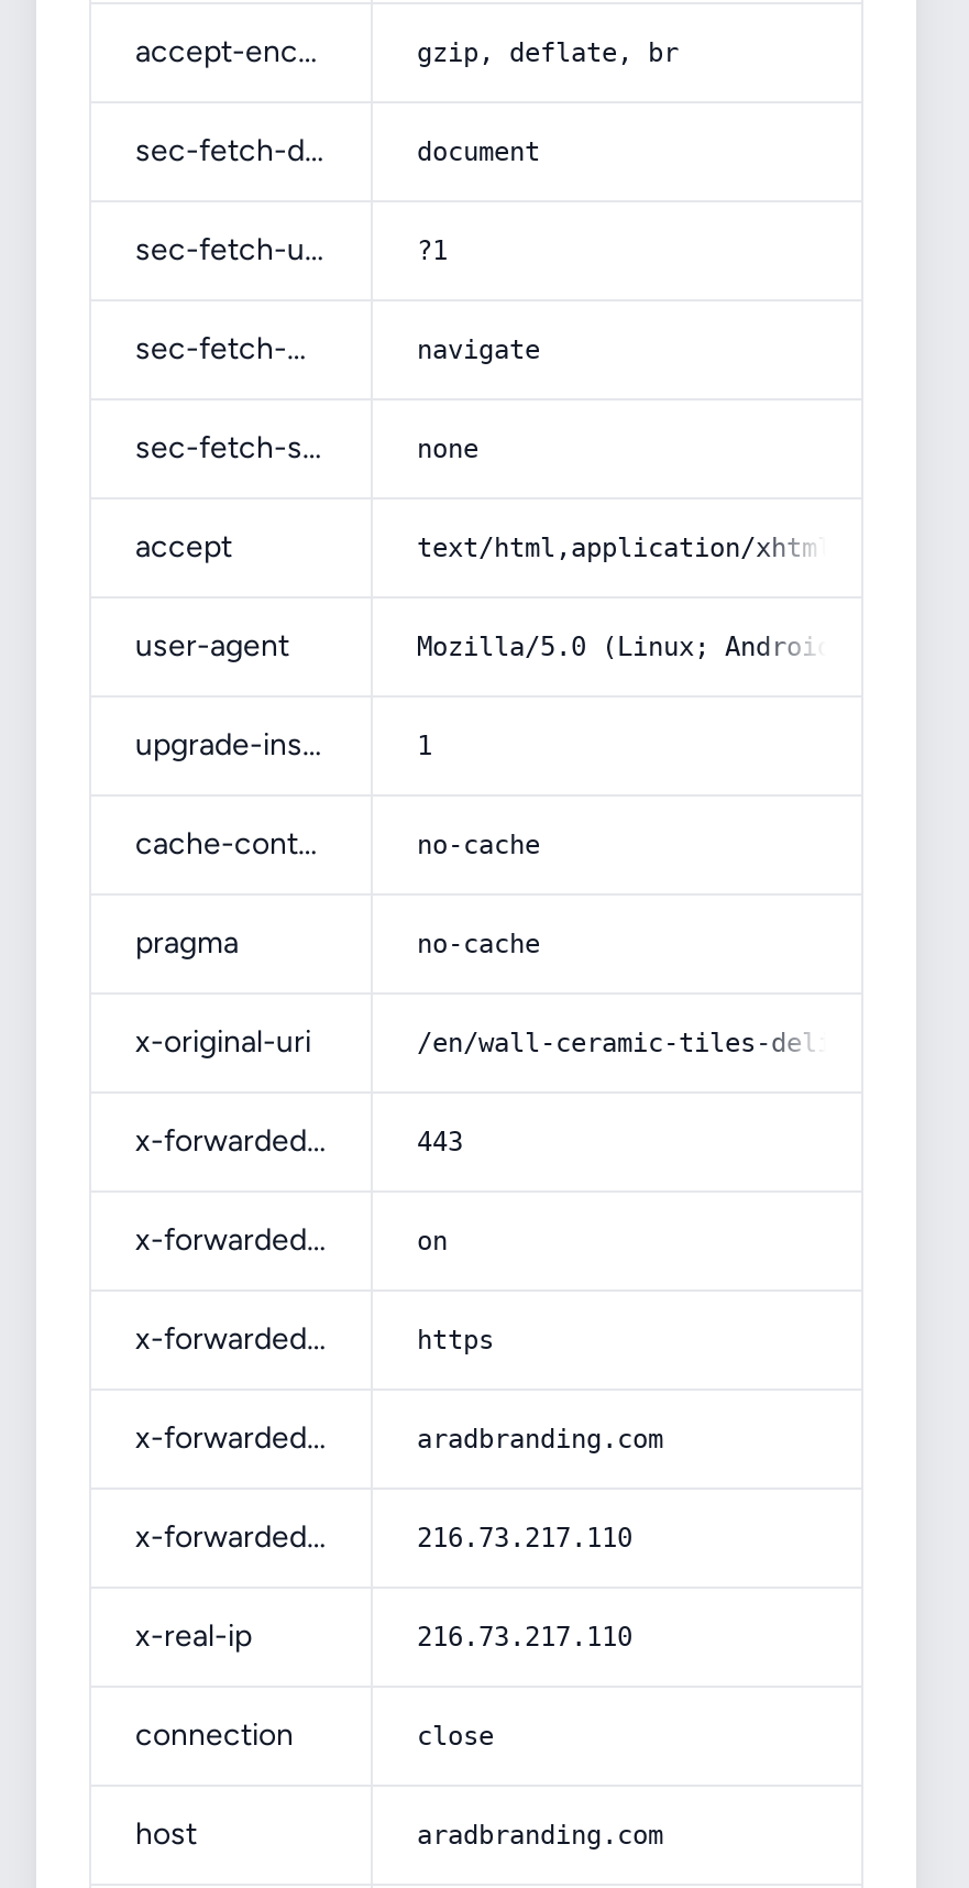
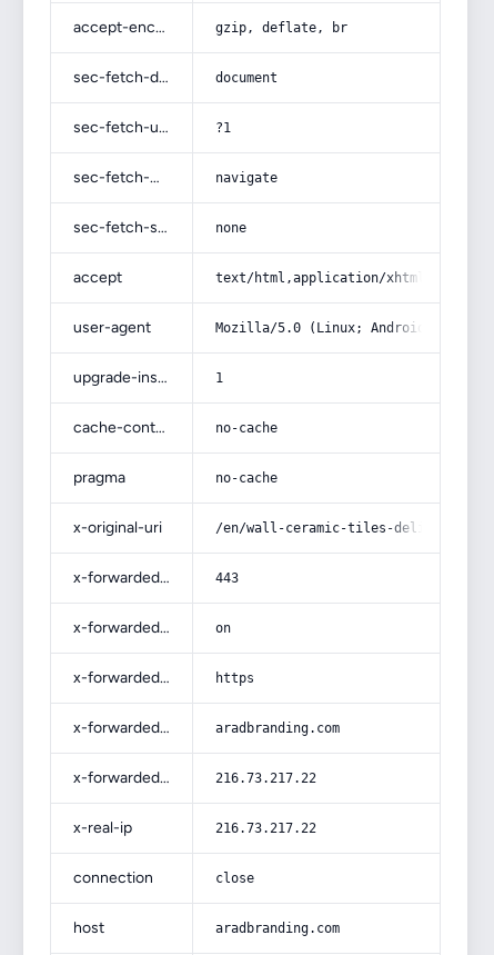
[417,1523,632,1554] 216.73.217.110 -> [215,770,316,786] 216.73.217.22
[417,1622,632,1653] 216.73.217.110 -> [215,820,316,836] 216.73.217.22

